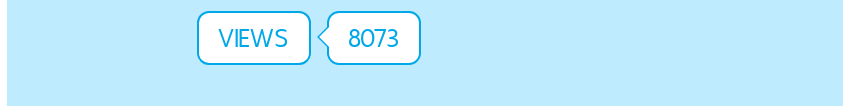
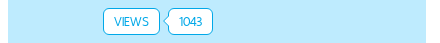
[218,14,398,58] VIEWS 8073 -> [114,9,202,31] VIEWS 1043

